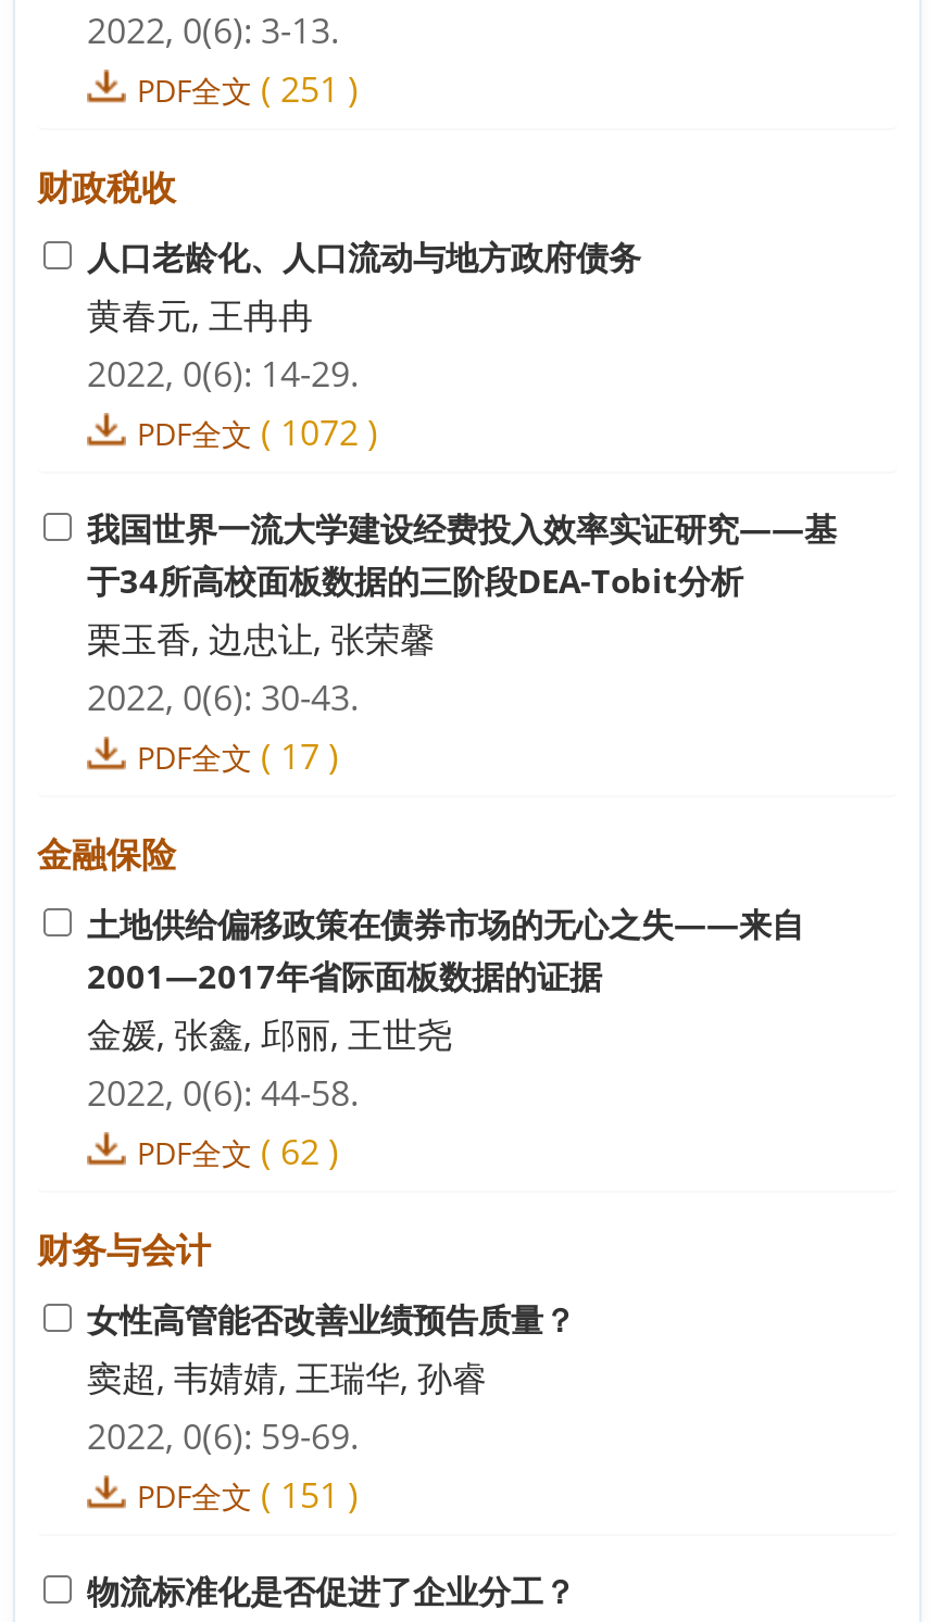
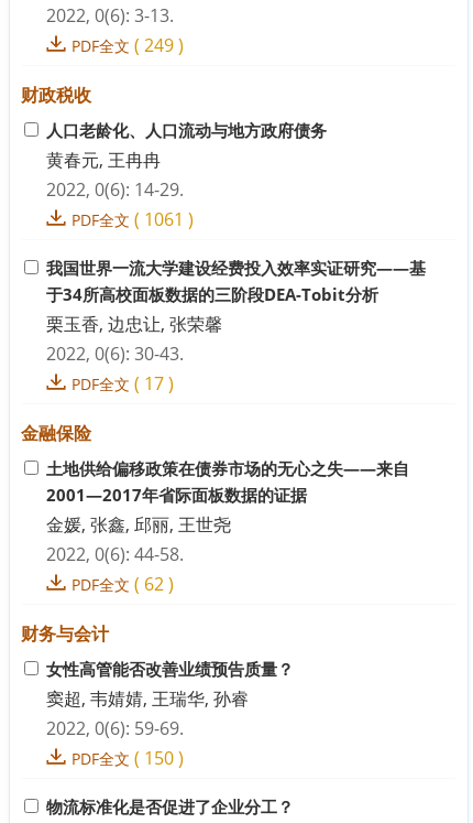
[137,66,359,113] PDF全文(251) -> [71,33,184,58] PDF全文(249)
[137,409,378,457] PDF全文(1072) -> [71,207,194,232] PDF全文(1061)
[137,1471,359,1519] PDF全文(151) -> [71,746,184,770] PDF全文(150)

